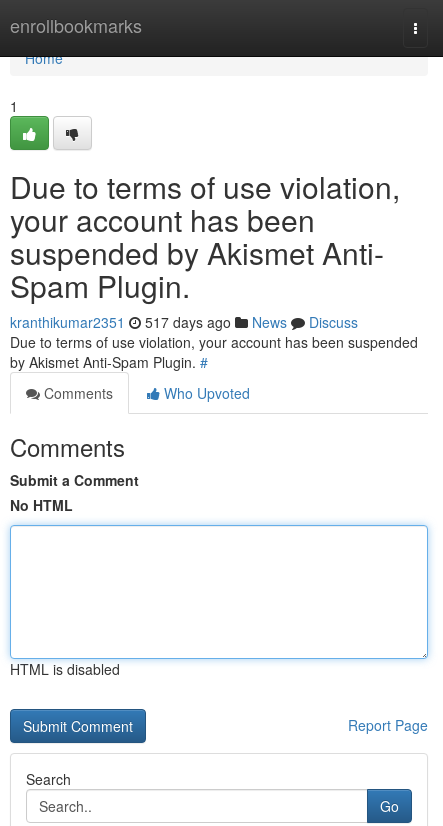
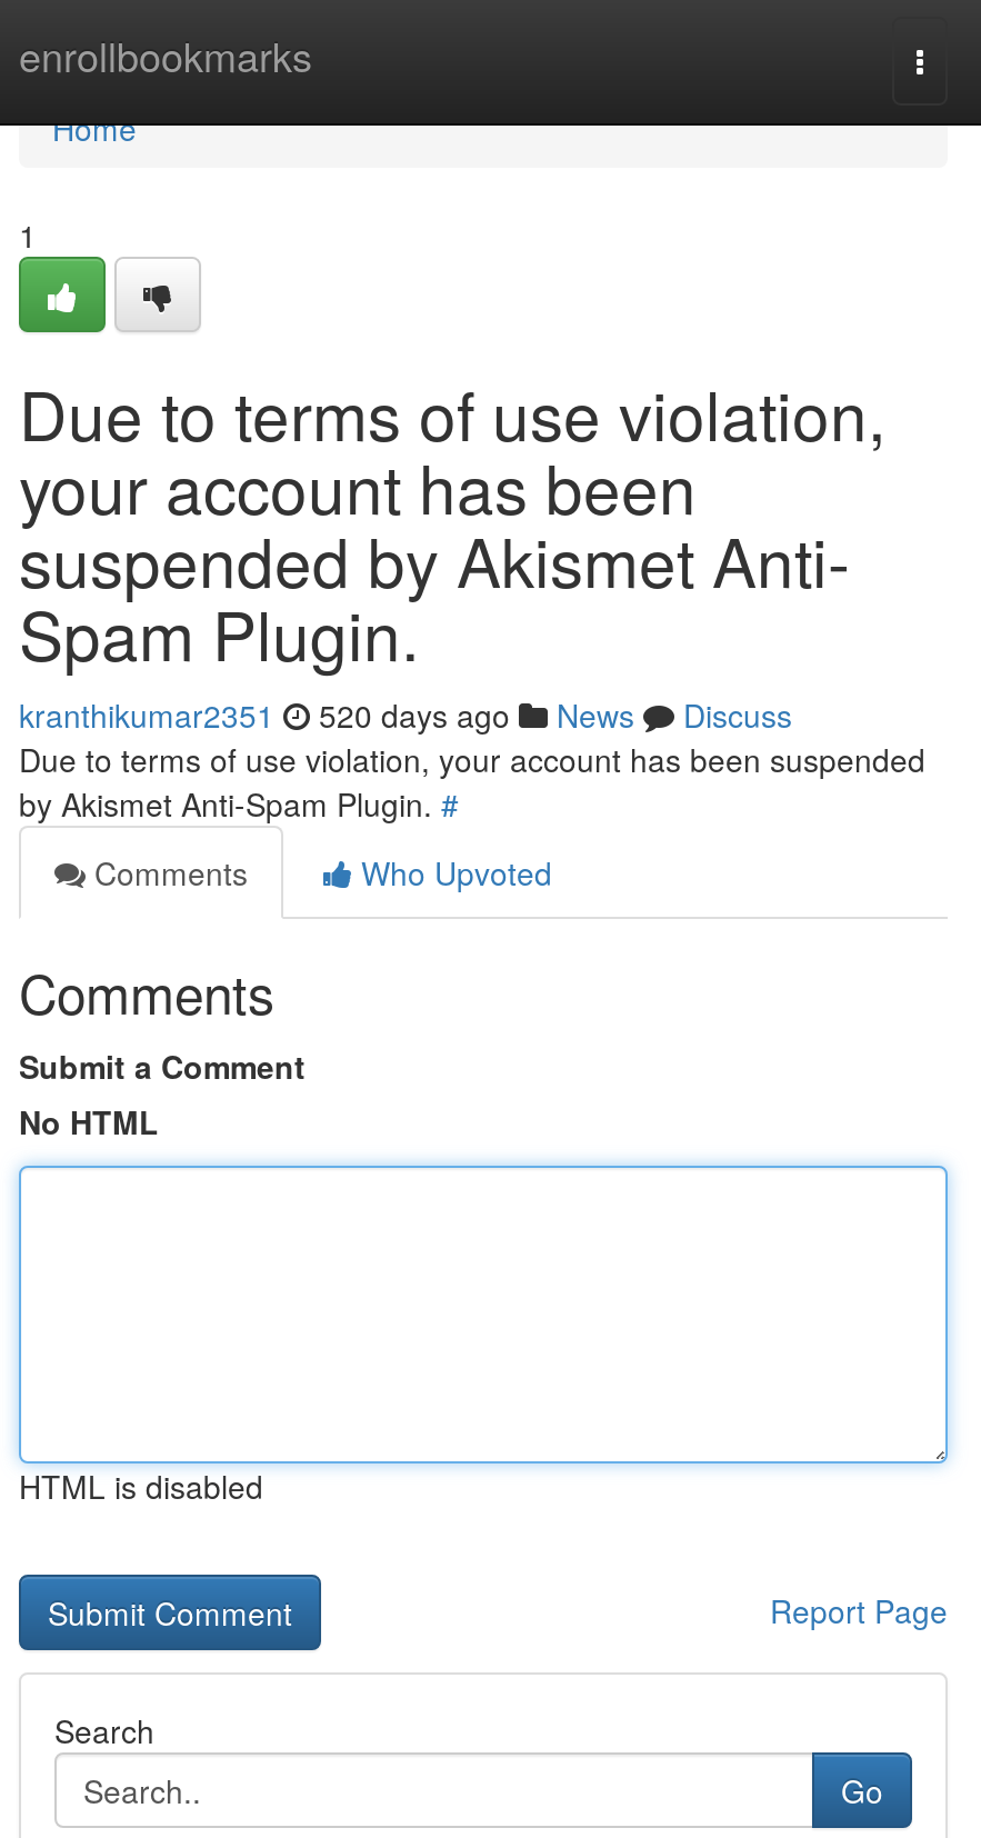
[10,312,358,332] kranthikumar2351 517 days ago News Discuss -> [19,692,792,737] kranthikumar2351 520 days ago News Discuss

